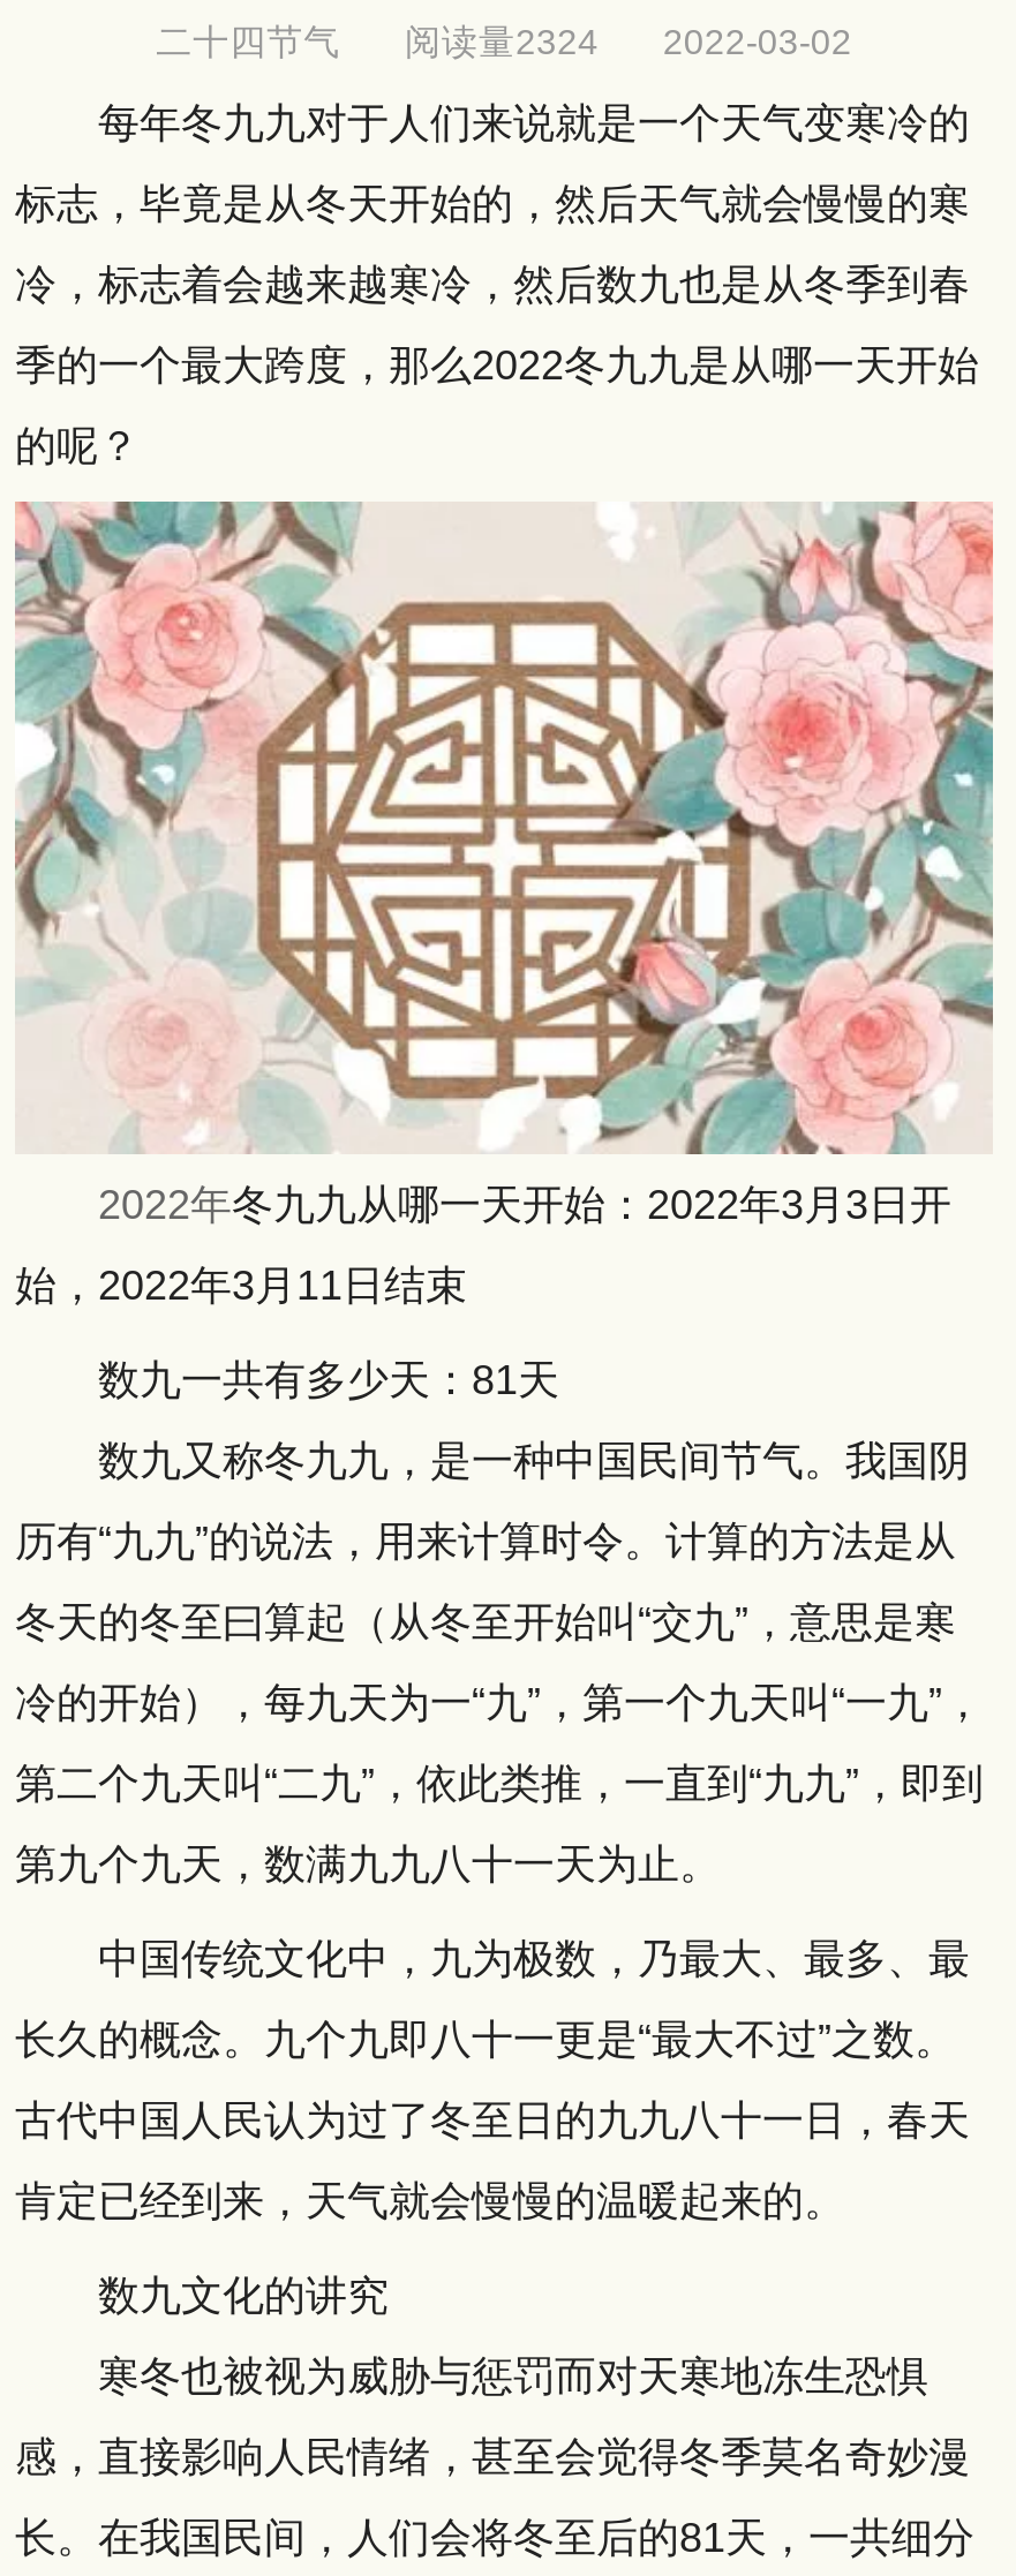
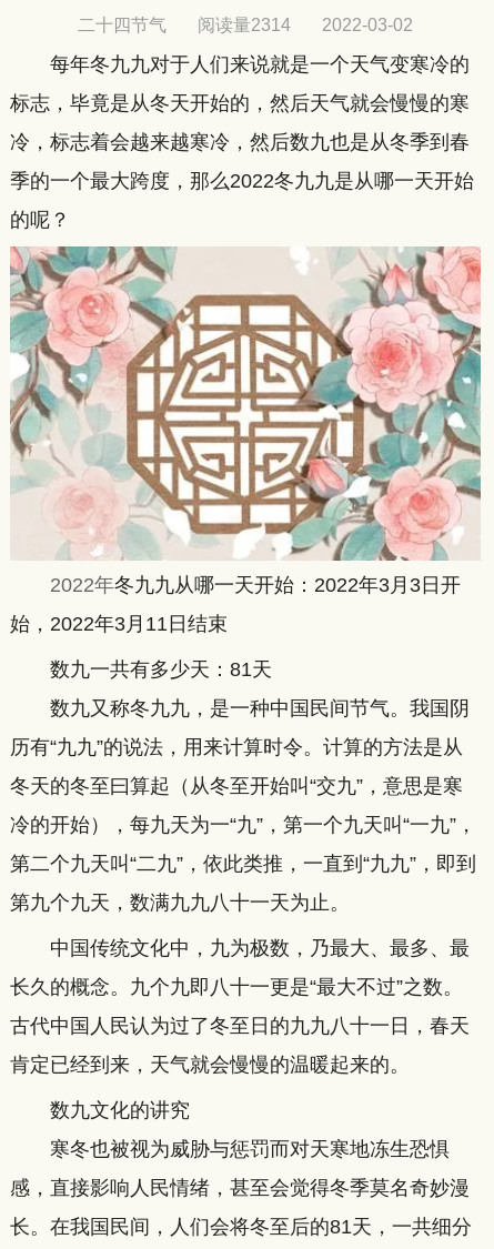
[156,21,852,61] 二十四节气 阅读量2324 2022-03-02 -> [78,15,413,34] 二十四节气 阅读量2314 2022-03-02

